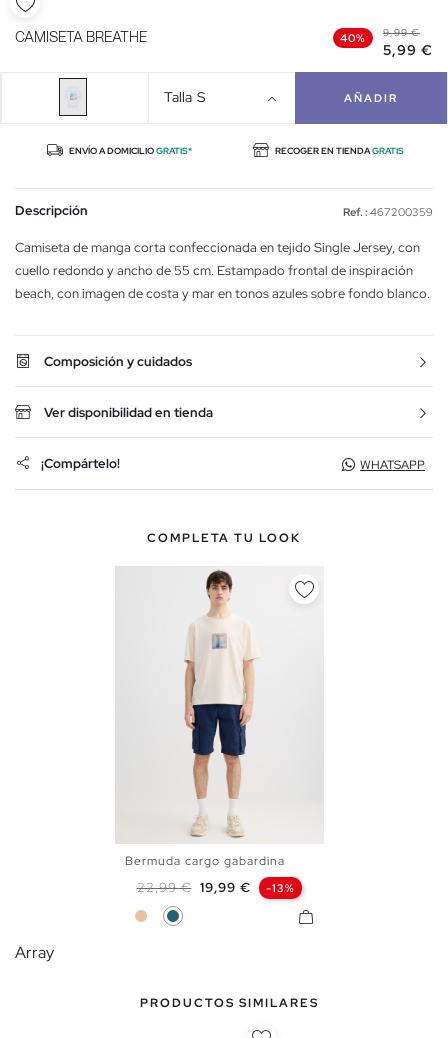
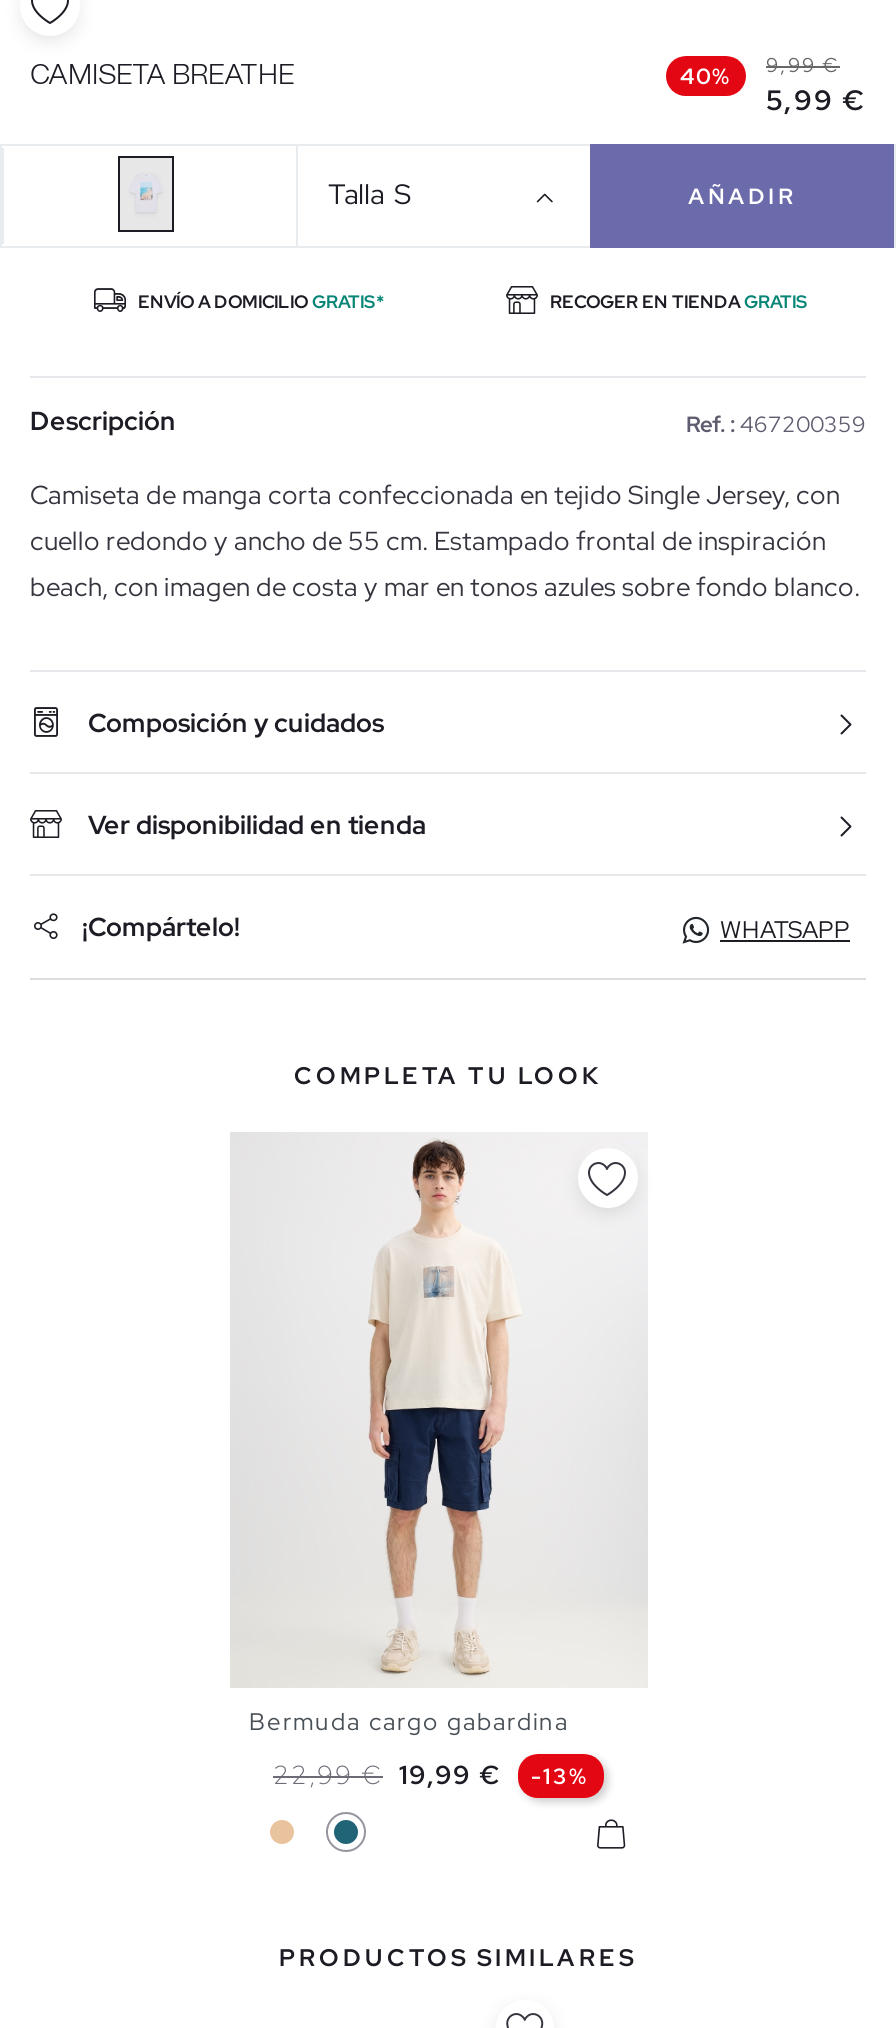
[15,942,54,963] Array -> none

